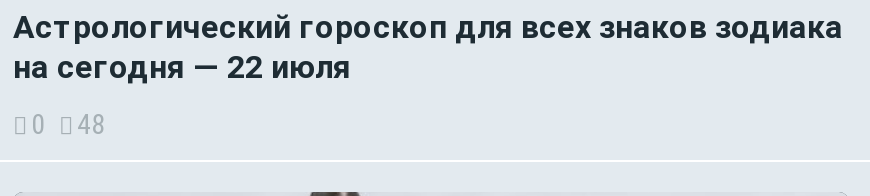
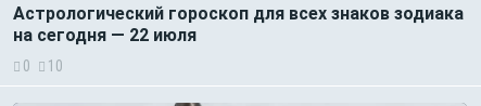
[31,107,105,139] 0 48 -> [23,58,63,75] 0 10

